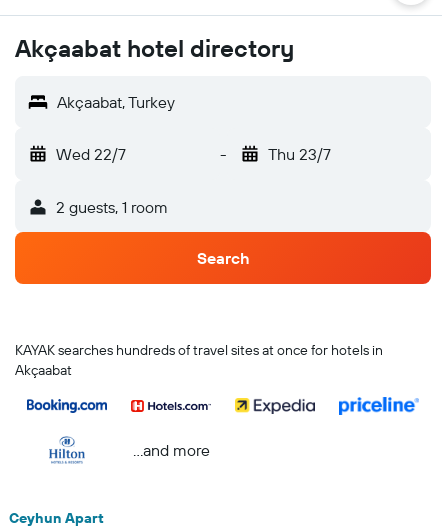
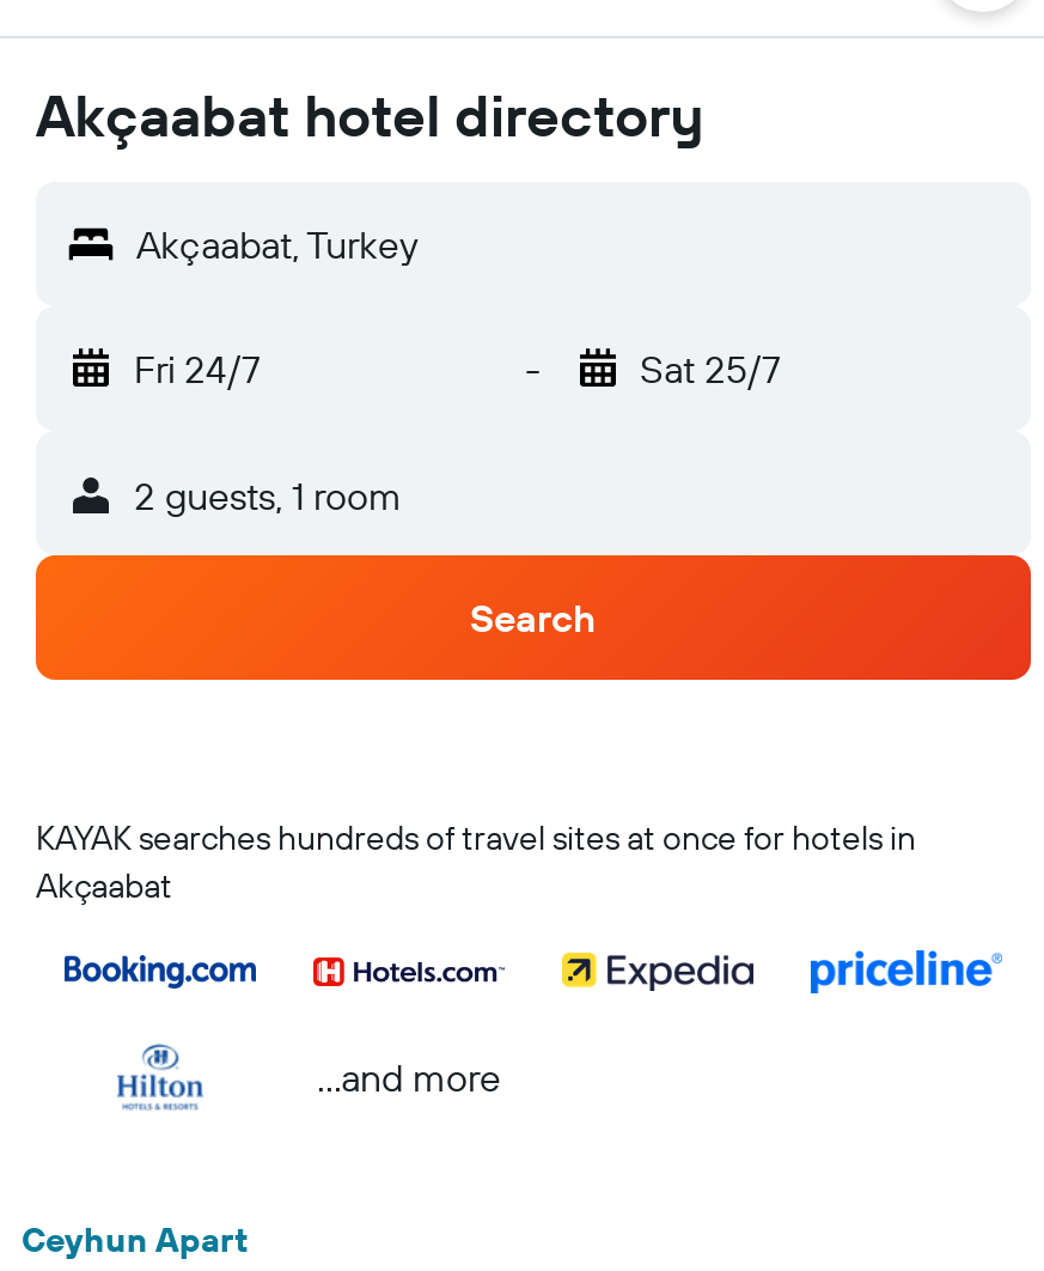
[56,144,126,164] Wed 22/7 -> [134,345,261,393] Fri 24/7
[267,144,330,164] Thu 23/7 -> [640,345,781,393] Sat 25/7

